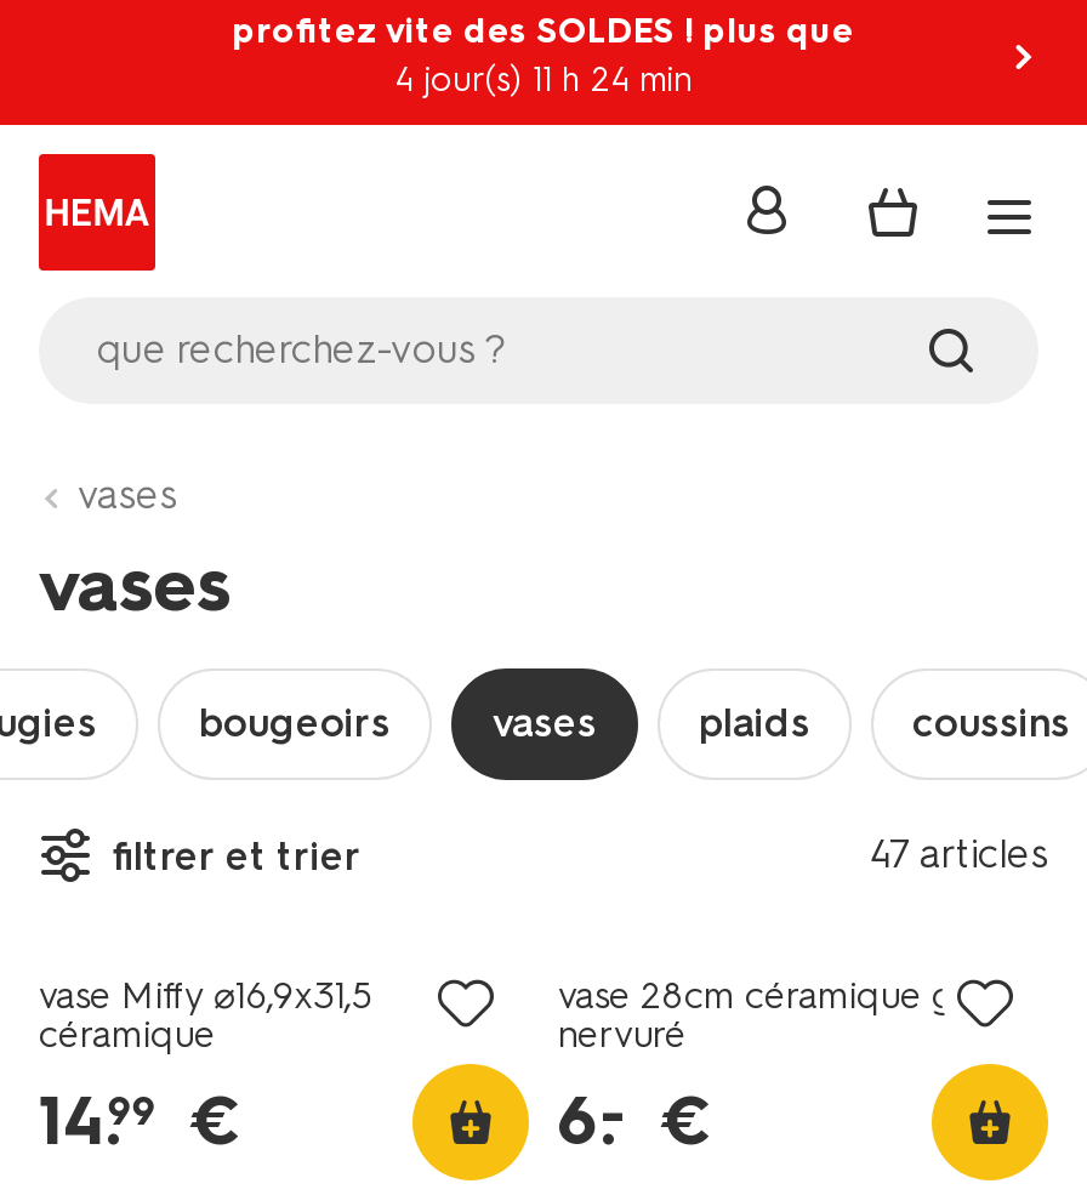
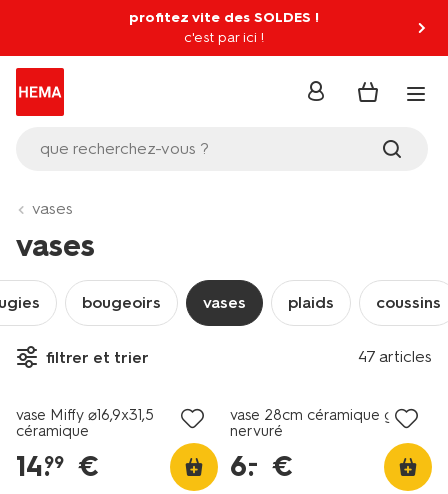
[233,11,854,101] profitez vite des SOLDES ! plus que | 4 jour(s) 11 h 24 min -> [129,9,319,46] profitez vite des SOLDES ! | c'est par ici !

